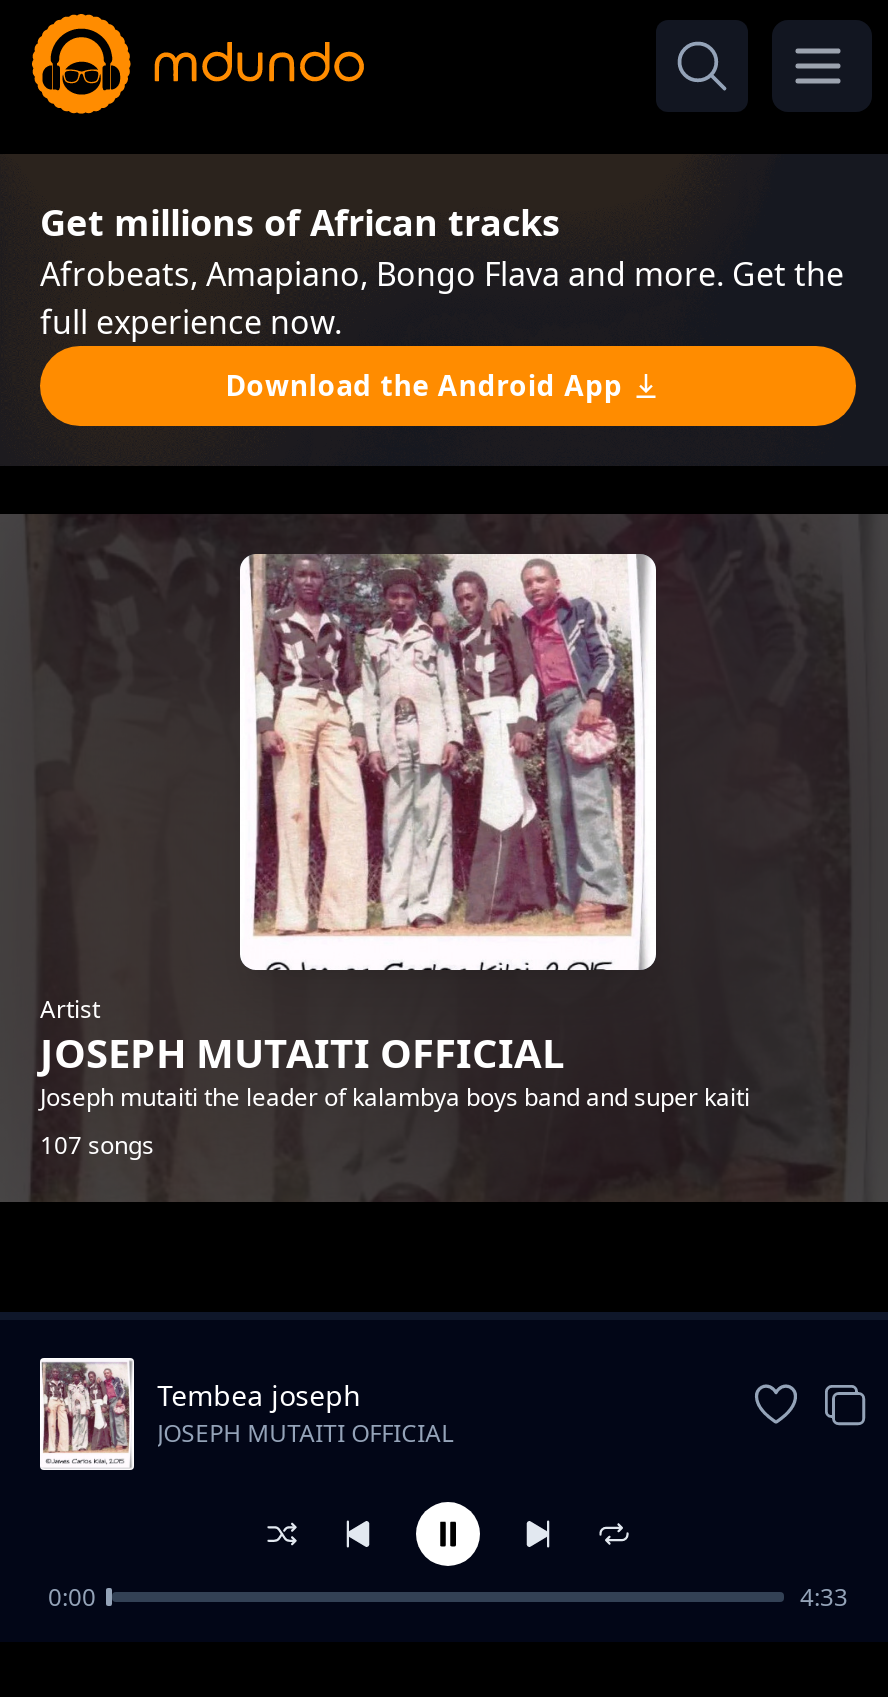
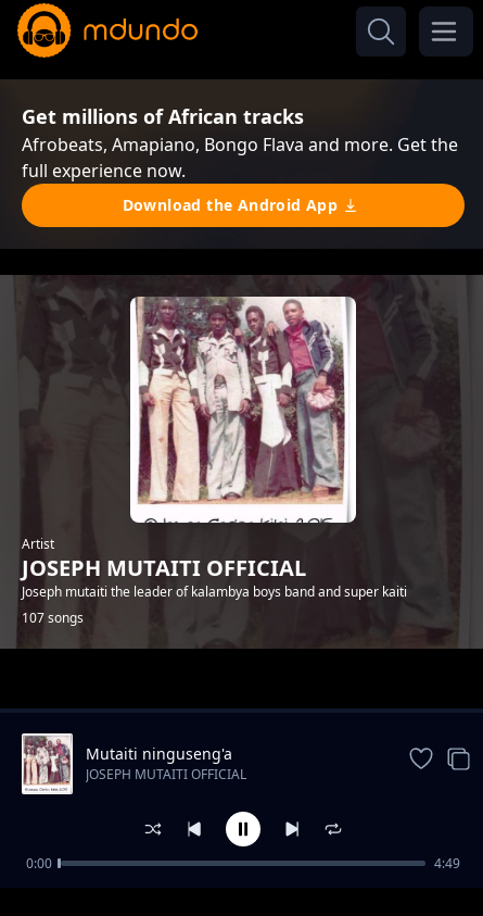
[157,1376,361,1414] Tembea joseph -> [85,743,232,764] Mutaiti ninguseng'a
[800,1580,848,1614] 4:33 -> [434,854,460,873] 4:49

